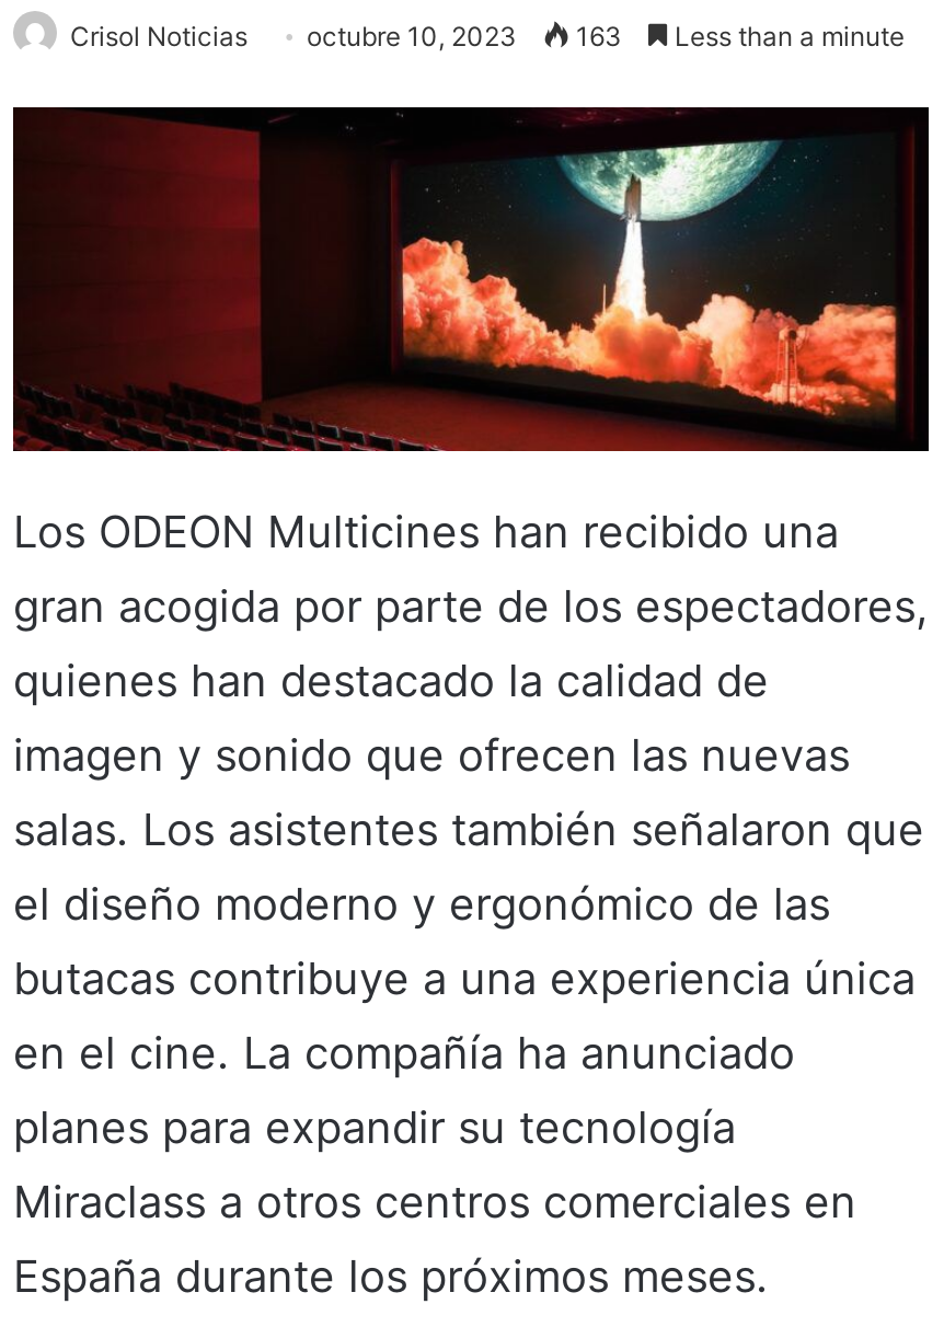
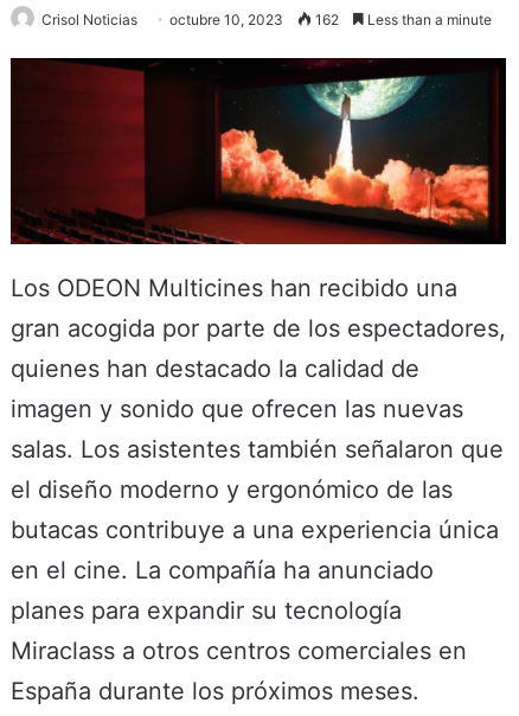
[70,20,905,53] Crisol Noticias octubre 10, 2023 163 Less than a minute -> [41,11,492,28] Crisol Noticias octubre 10, 2023 162 Less than a minute

